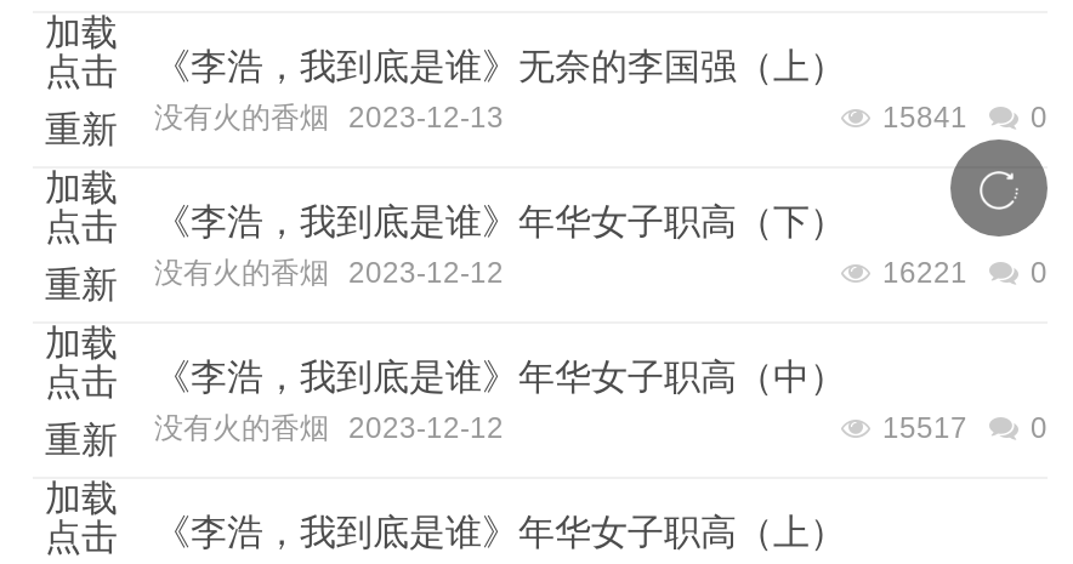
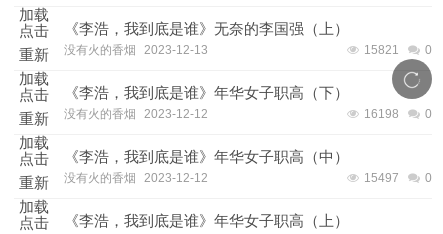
[882,101,1048,135] 15841 0 -> [364,43,432,57] 15821 0
[882,256,1048,290] 16221 0 -> [364,107,432,121] 16198 0
[882,411,1048,445] 15517 0 -> [364,171,432,185] 15497 0

